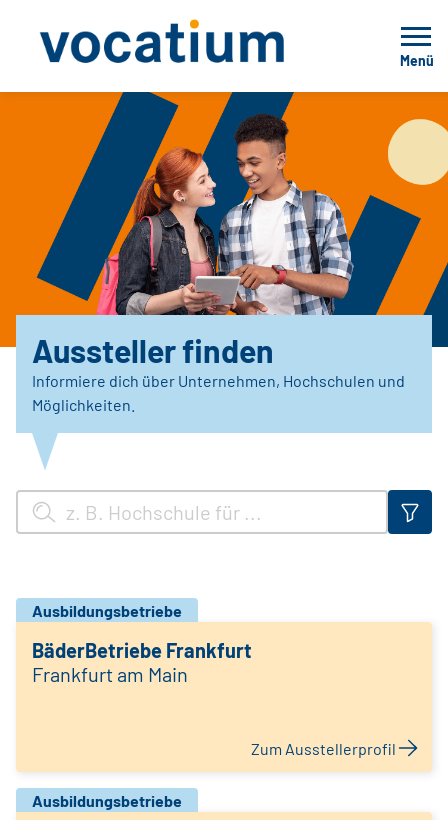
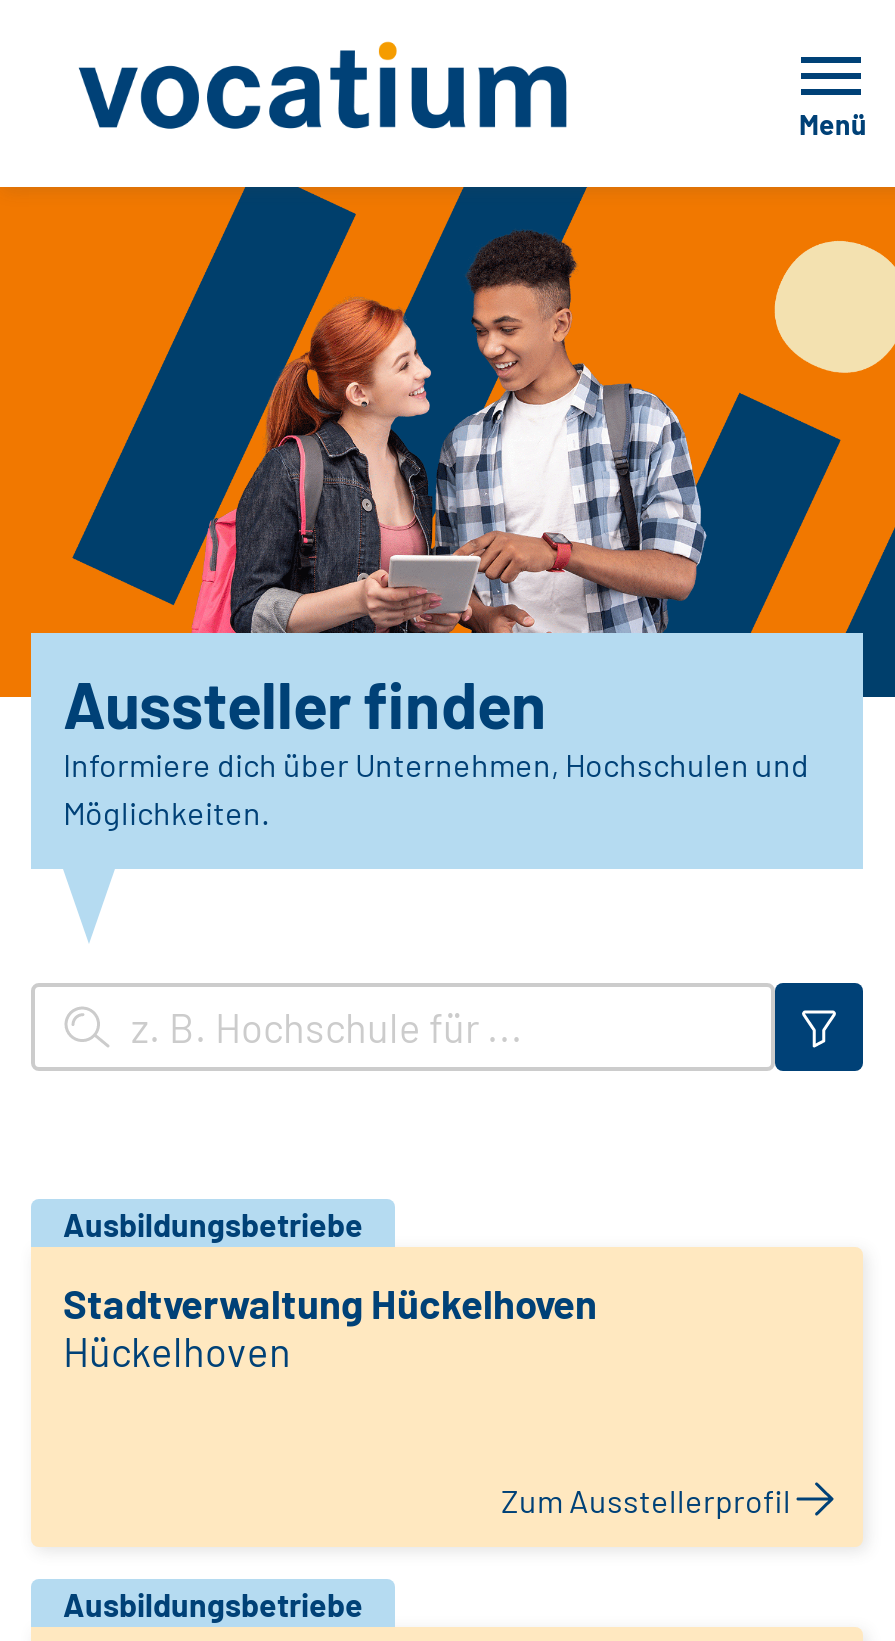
[32,638,252,686] BäderBetriebe Frankfurt | Frankfurt am Main -> [63,1279,597,1375] Stadtverwaltung Hückelhoven | Hückelhoven

